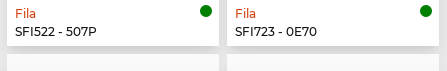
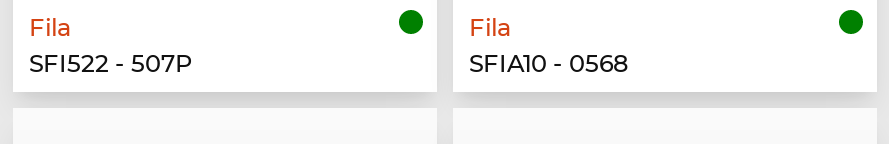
[235,24,317,39] SFI723 - 0E70 -> [469,49,629,79] SFIA10 - 0568

